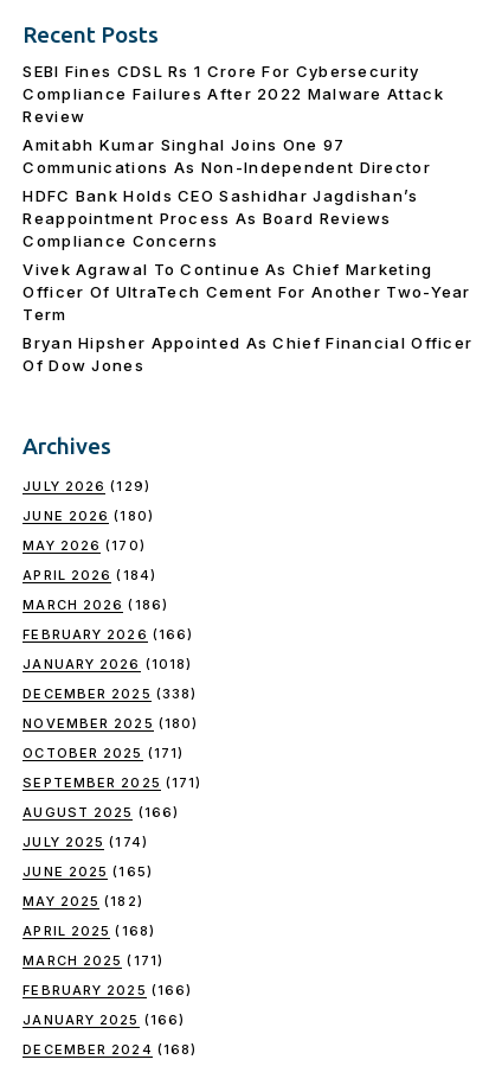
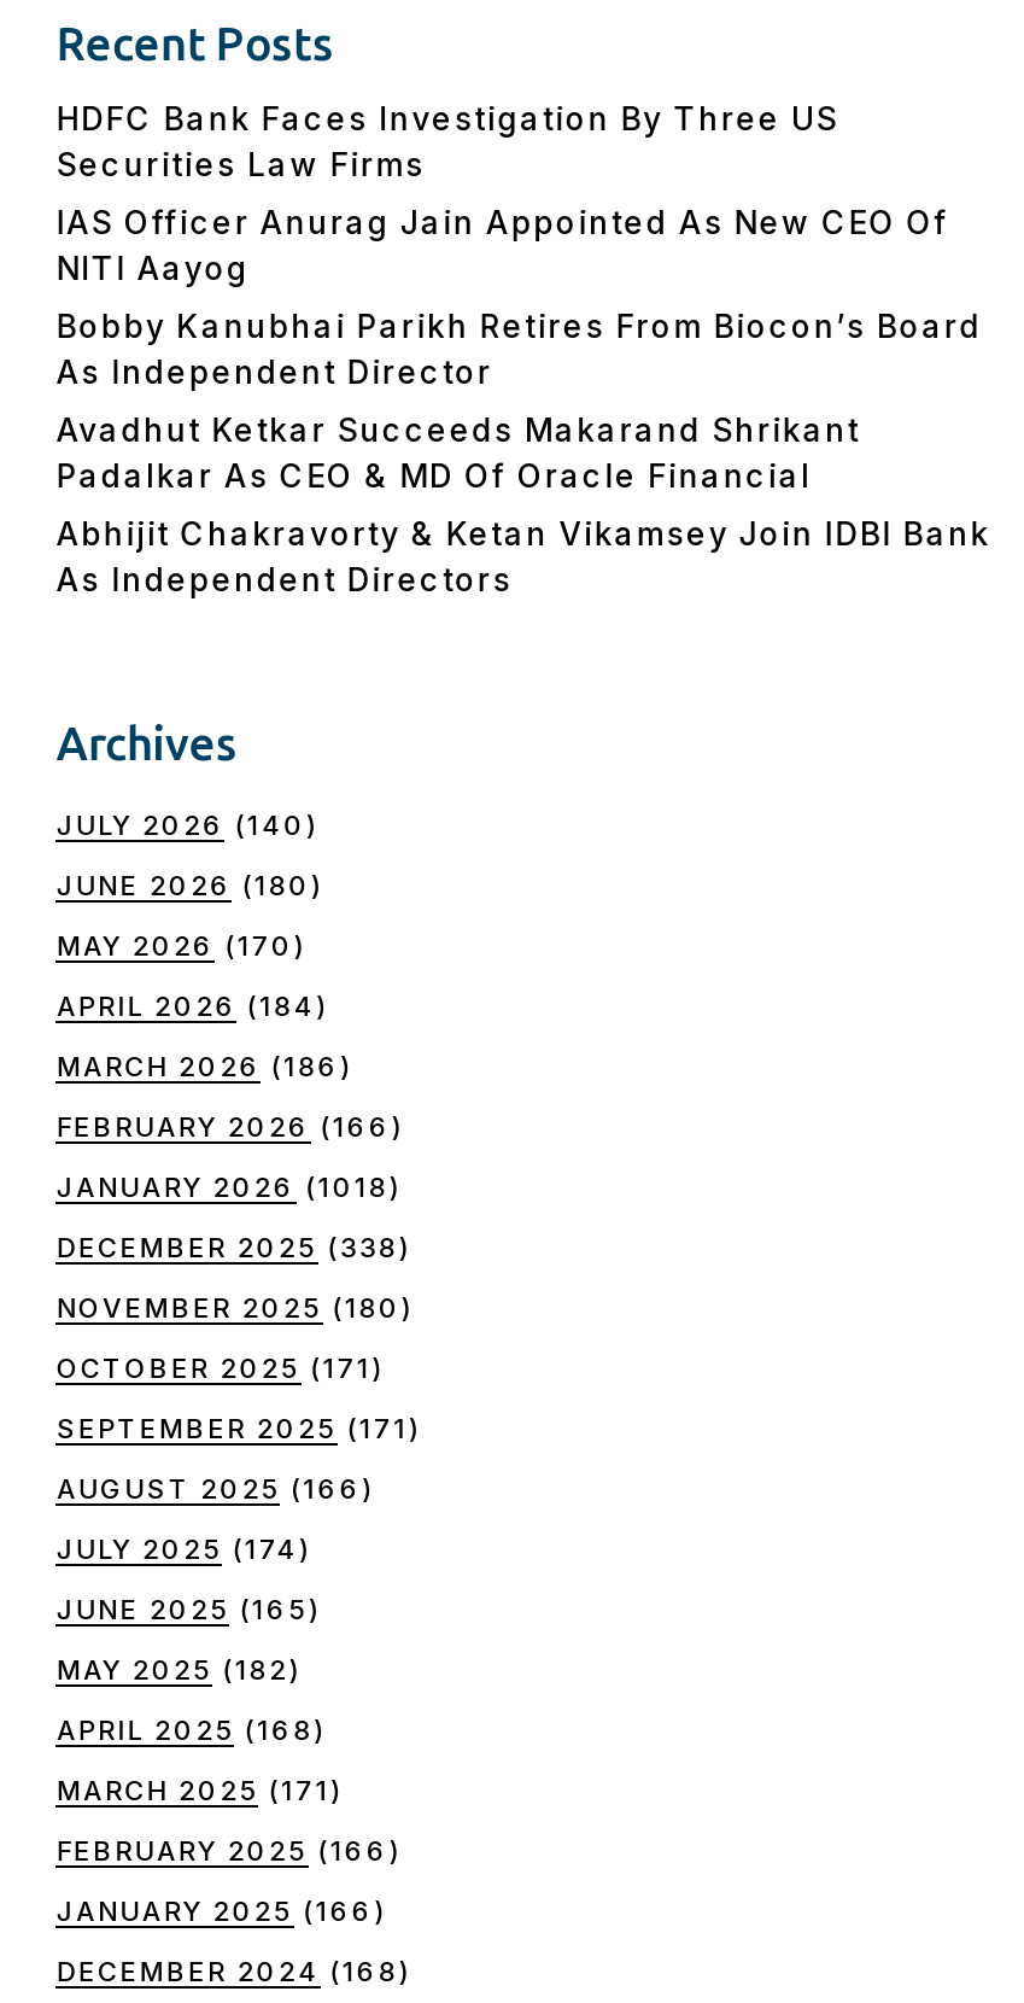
[23,61,444,125] SEBI Fines CDSL Rs 1 Crore For Cybersecurity | Compliance Failures After 2022 Malware Attack | Review -> [56,99,838,183] HDFC Bank Faces Investigation By Three US | Securities Law Firms
[23,135,431,176] Amitabh Kumar Singhal Joins One 97 | Communications As Non-Independent Director -> [56,203,949,287] IAS Officer Anurag Jain Appointed As New CEO Of | NITI Aayog
[23,186,419,250] HDFC Bank Holds CEO Sashidhar Jagdishan’s | Reappointment Process As Board Reviews | Compliance Concerns -> [56,306,982,391] Bobby Kanubhai Parikh Retires From Biocon’s Board | As Independent Director
[23,259,471,323] Vivek Agrawal To Continue As Chief Marketing | Officer Of UltraTech Cement For Another Two-Year | Term -> [56,410,860,495] Avadhut Ketkar Succeeds Makarand Shrikant | Padalkar As CEO & MD Of Oracle Financial
[23,333,473,374] Bryan Hipsher Appointed As Chief Financial Officer | Of Dow Jones -> [56,514,990,598] Abhijit Chakravorty & Ketan Vikamsey Join IDBI Bank | As Independent Directors
[23,477,150,494] JULY 2026 (129) -> [56,808,318,842] JULY 2026 (140)

